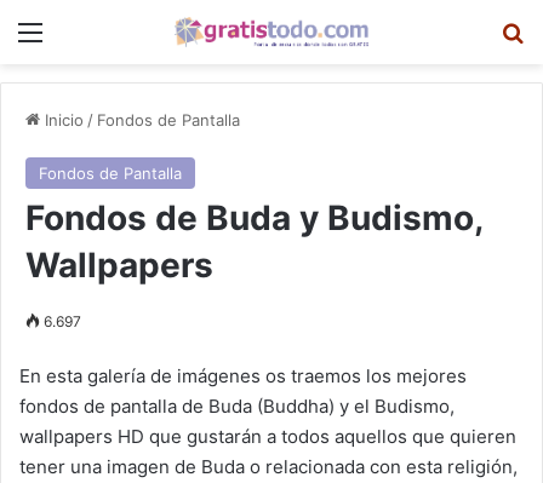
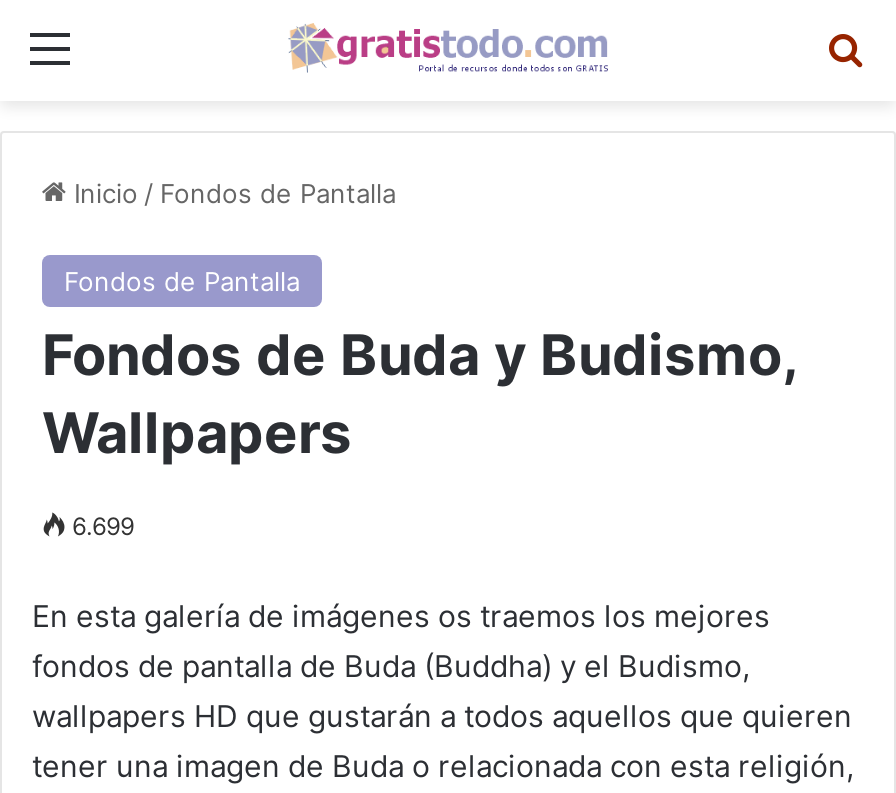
[40,312,81,330] 6.697 -> [66,510,134,540] 6.699

